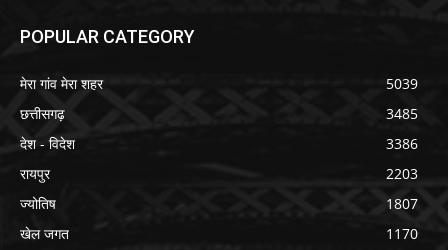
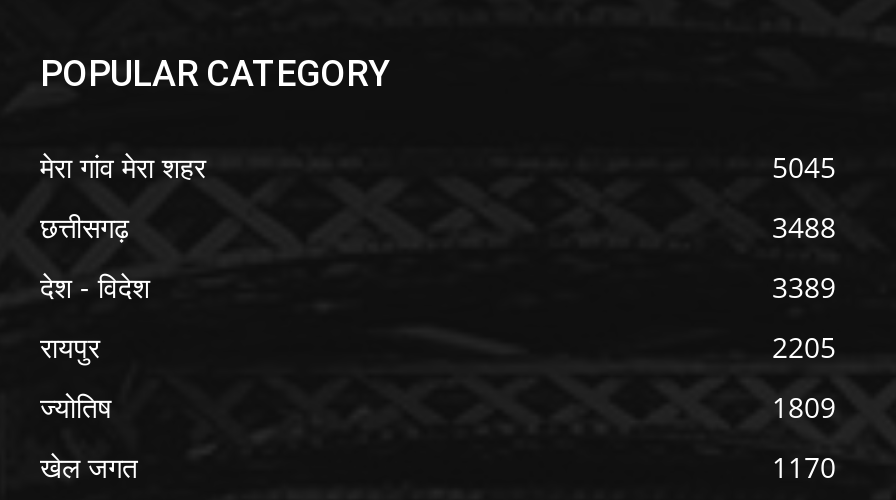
[386,74,418,93] 5039 -> [772,148,836,186] 5045
[386,104,418,123] 3485 -> [772,208,836,246] 3488
[386,134,418,153] 3386 -> [772,268,836,306] 3389
[386,164,418,183] 2203 -> [772,328,836,366] 2205
[386,194,418,213] 1807 -> [772,388,836,426] 1809

